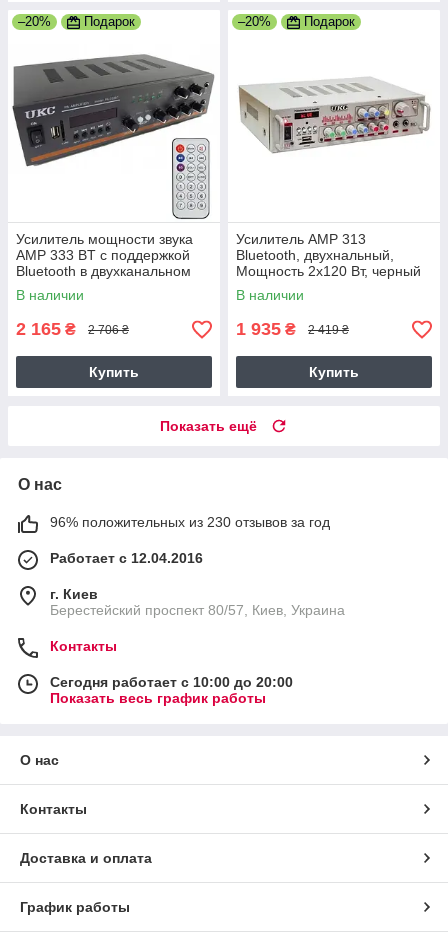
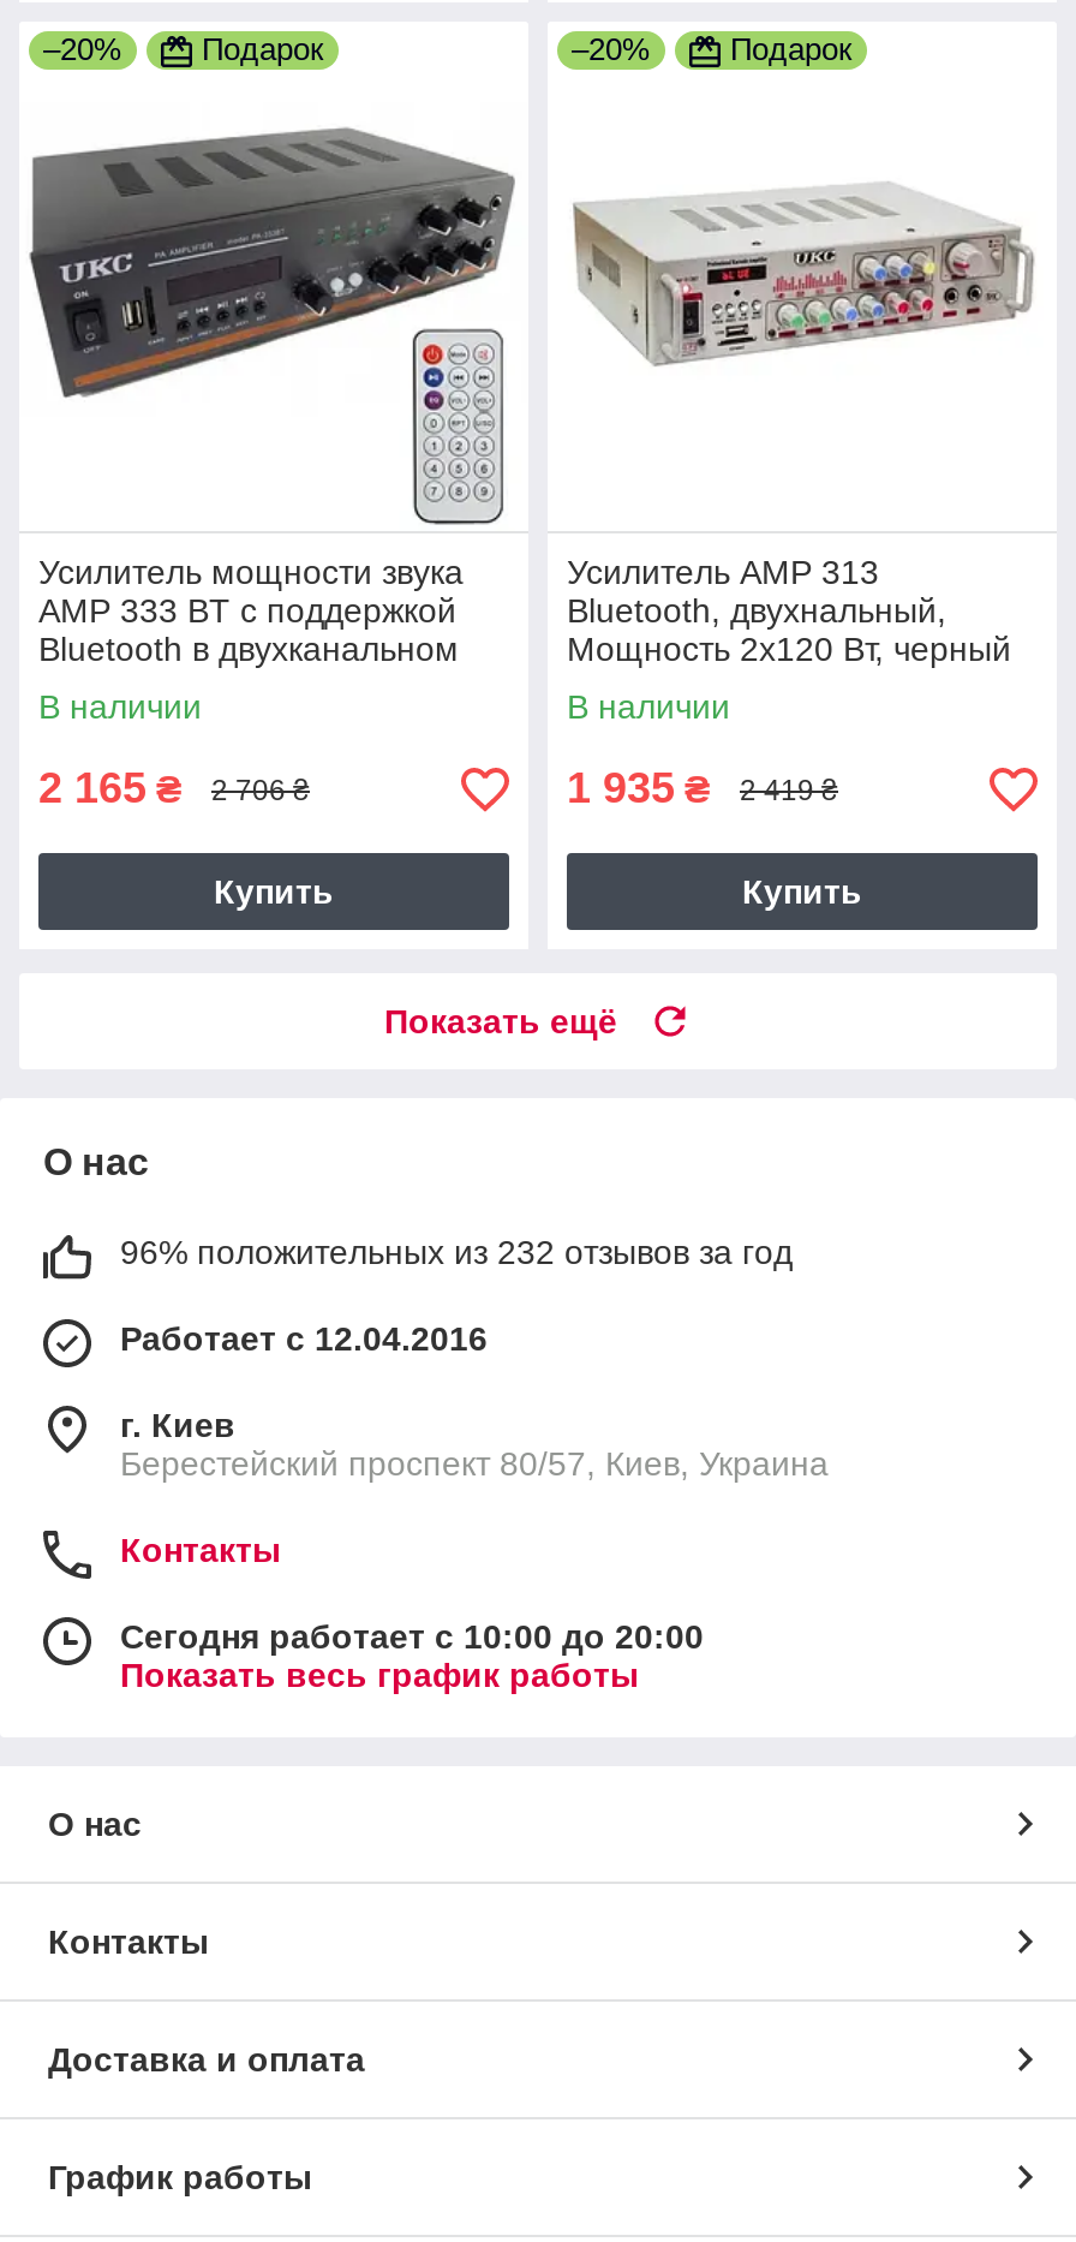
[50,514,330,530] 96% положительных из 230 отзывов за год -> [120,1234,793,1272] 96% положительных из 232 отзывов за год

